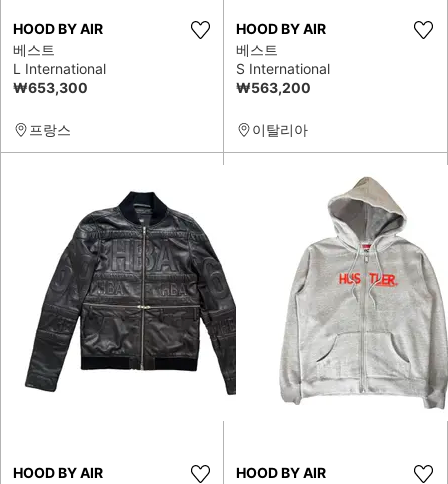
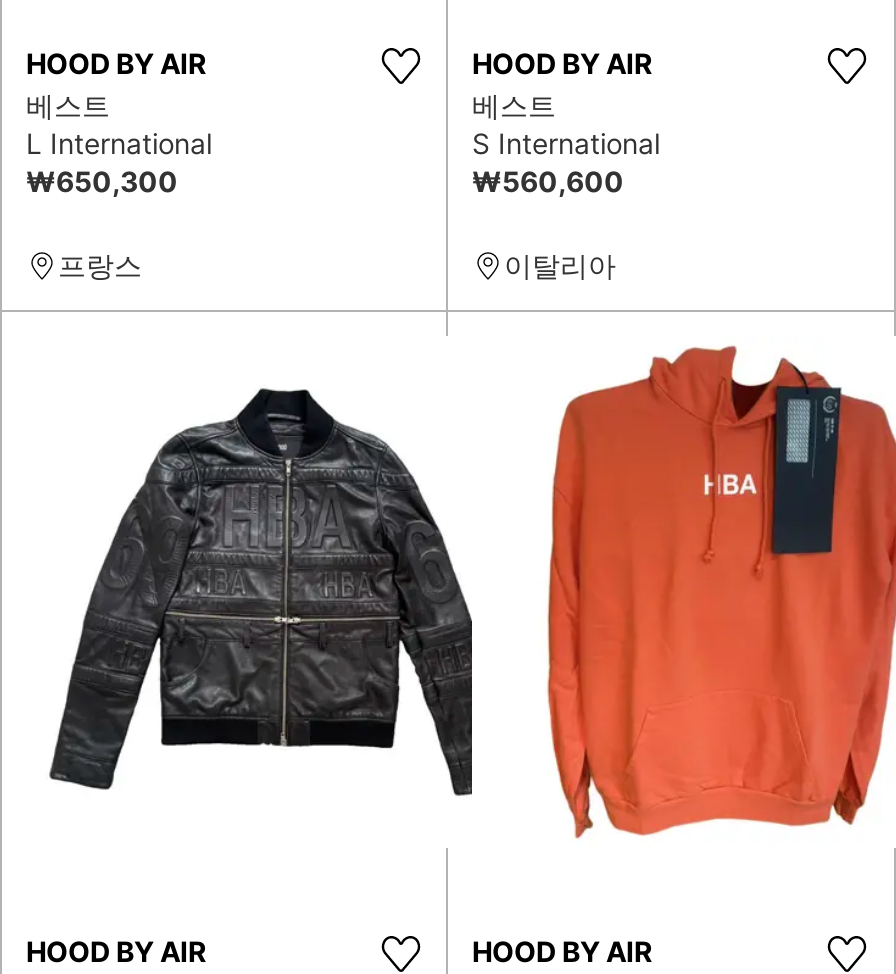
[13,79,88,96] ₩653,300 -> [26,164,178,198] ₩650,300
[236,79,311,96] ₩563,200 -> [472,164,624,198] ₩560,600
[274,170,445,415] [image] -> [546,344,890,840] [image]

